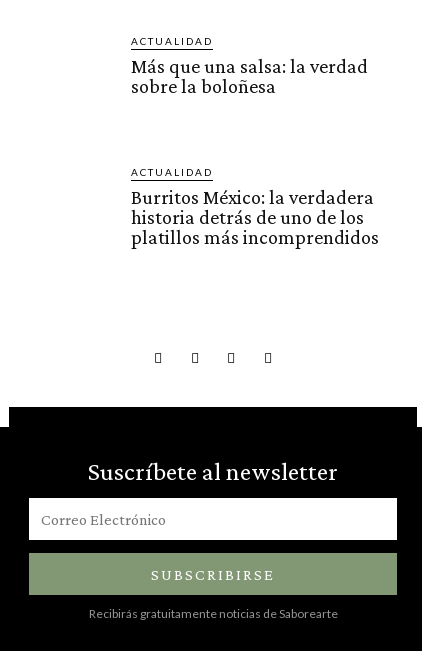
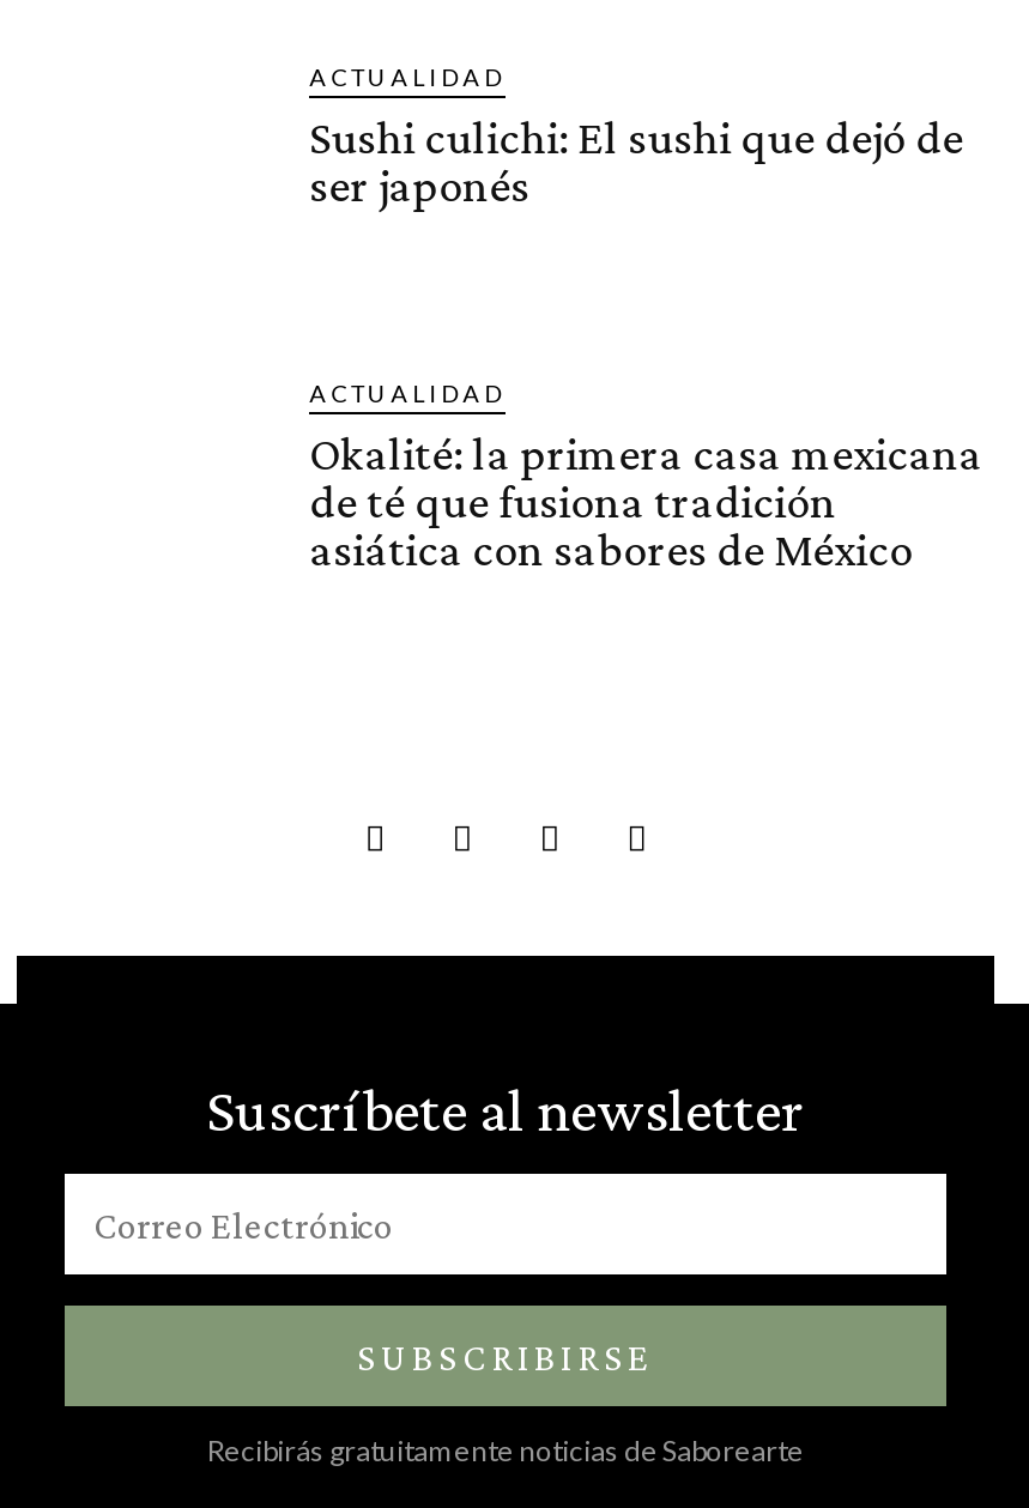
[131,54,368,96] Más que una salsa: la verdad | sobre la boloñesa -> [309,111,963,212] Sushi culichi: El sushi que dejó de | ser japonés
[131,186,379,248] Burritos México: la verdadera | historia detrás de uno de los | platillos más incomprendidos -> [309,425,983,574] Okalité: la primera casa mexicana | de té que fusiona tradición | asiática con sabores de México

